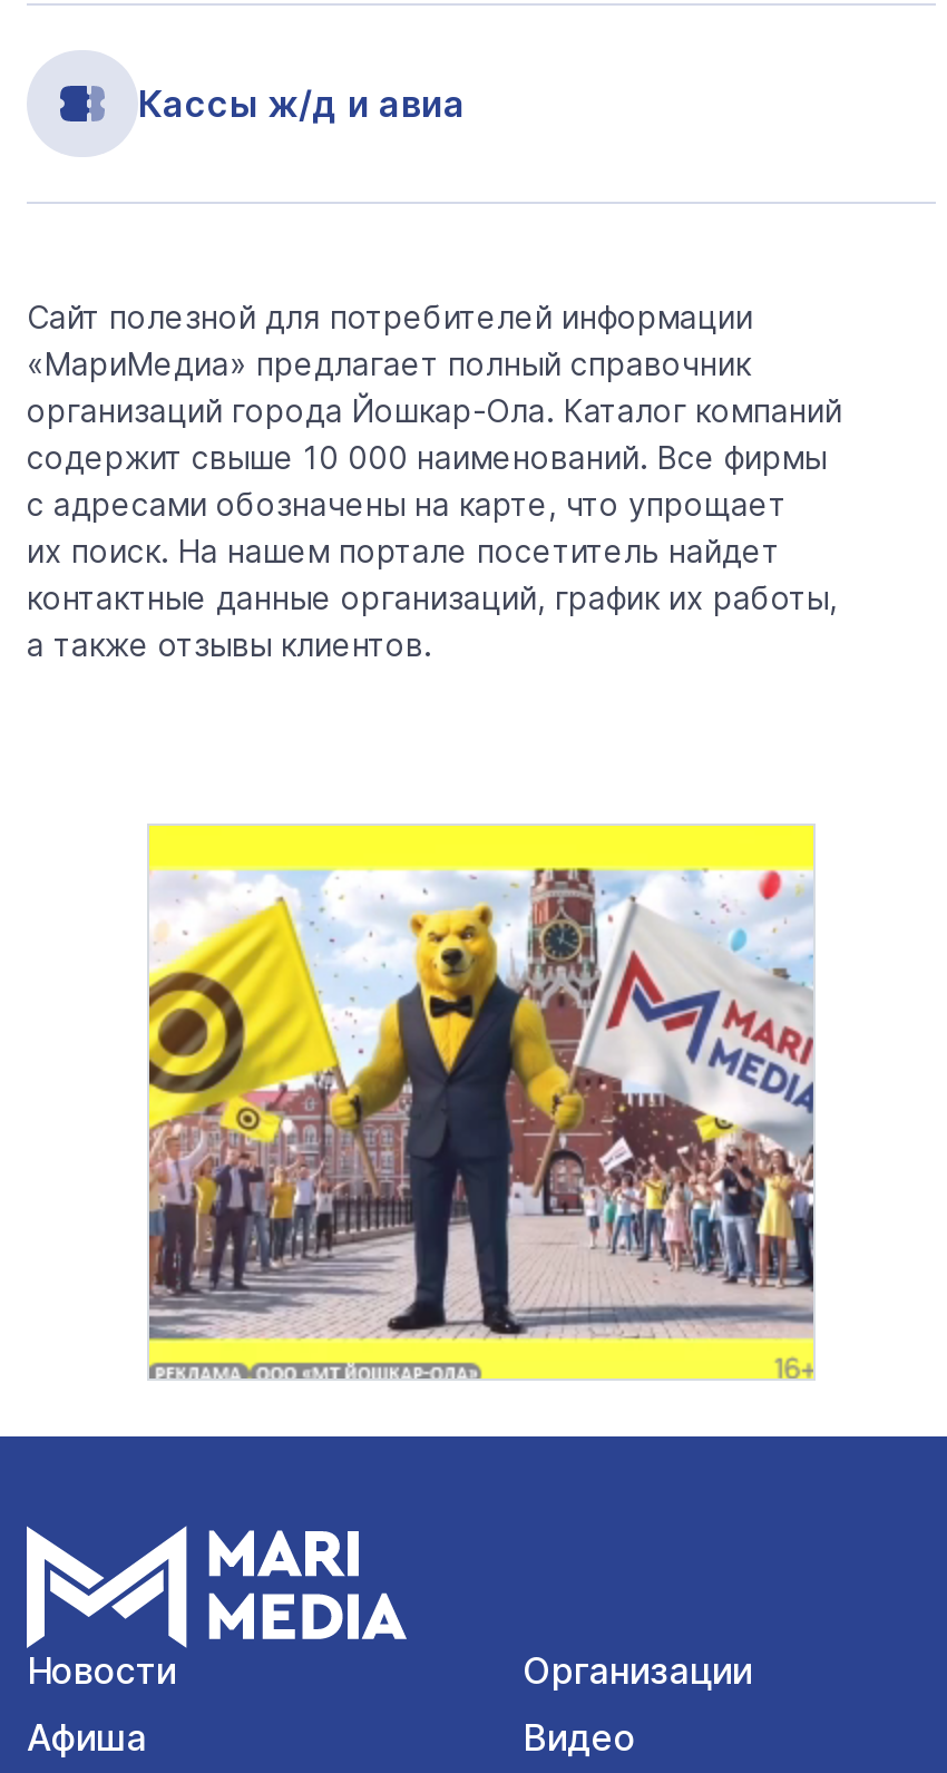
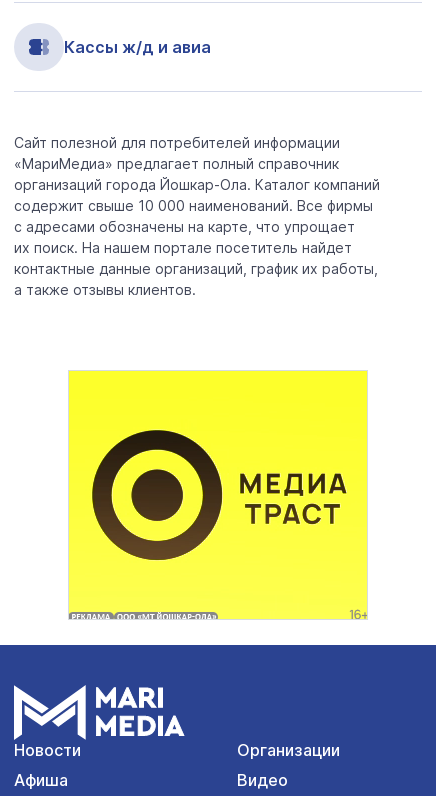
[147,864,816,1343] [image] -> [68,389,368,602] [image]

